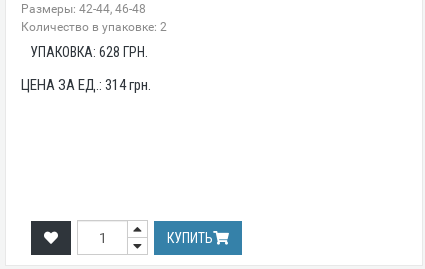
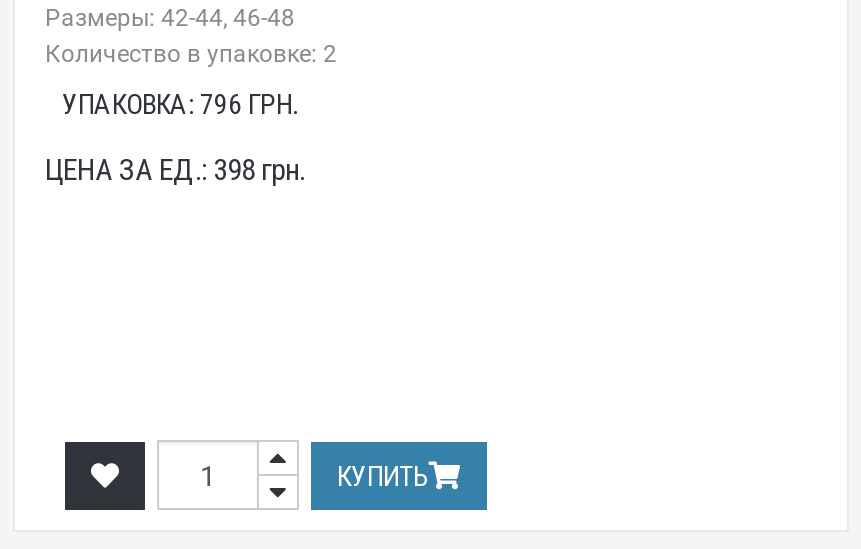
[29,44,147,60] УПАКОВКА: 628 ГРН. -> [62,88,298,120] УПАКОВКА: 796 ГРН.
[21,76,151,94] ЦЕНА ЗА ЕД.: 314 грн. -> [45,152,305,188] ЦЕНА ЗА ЕД.: 398 грн.

